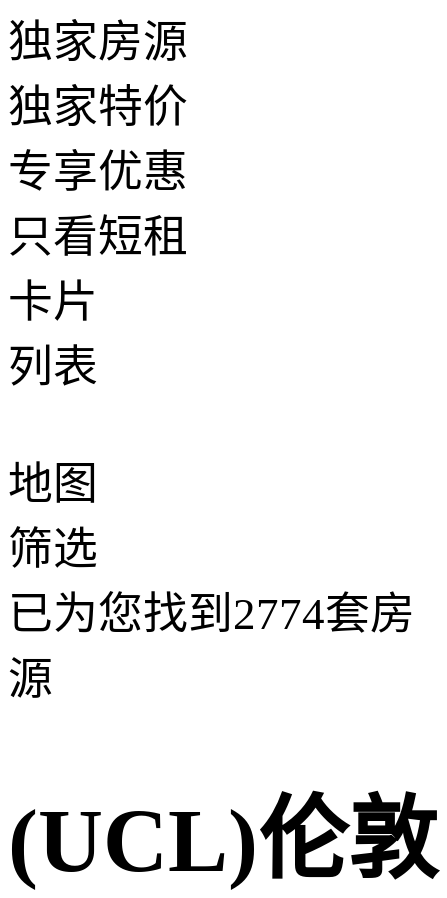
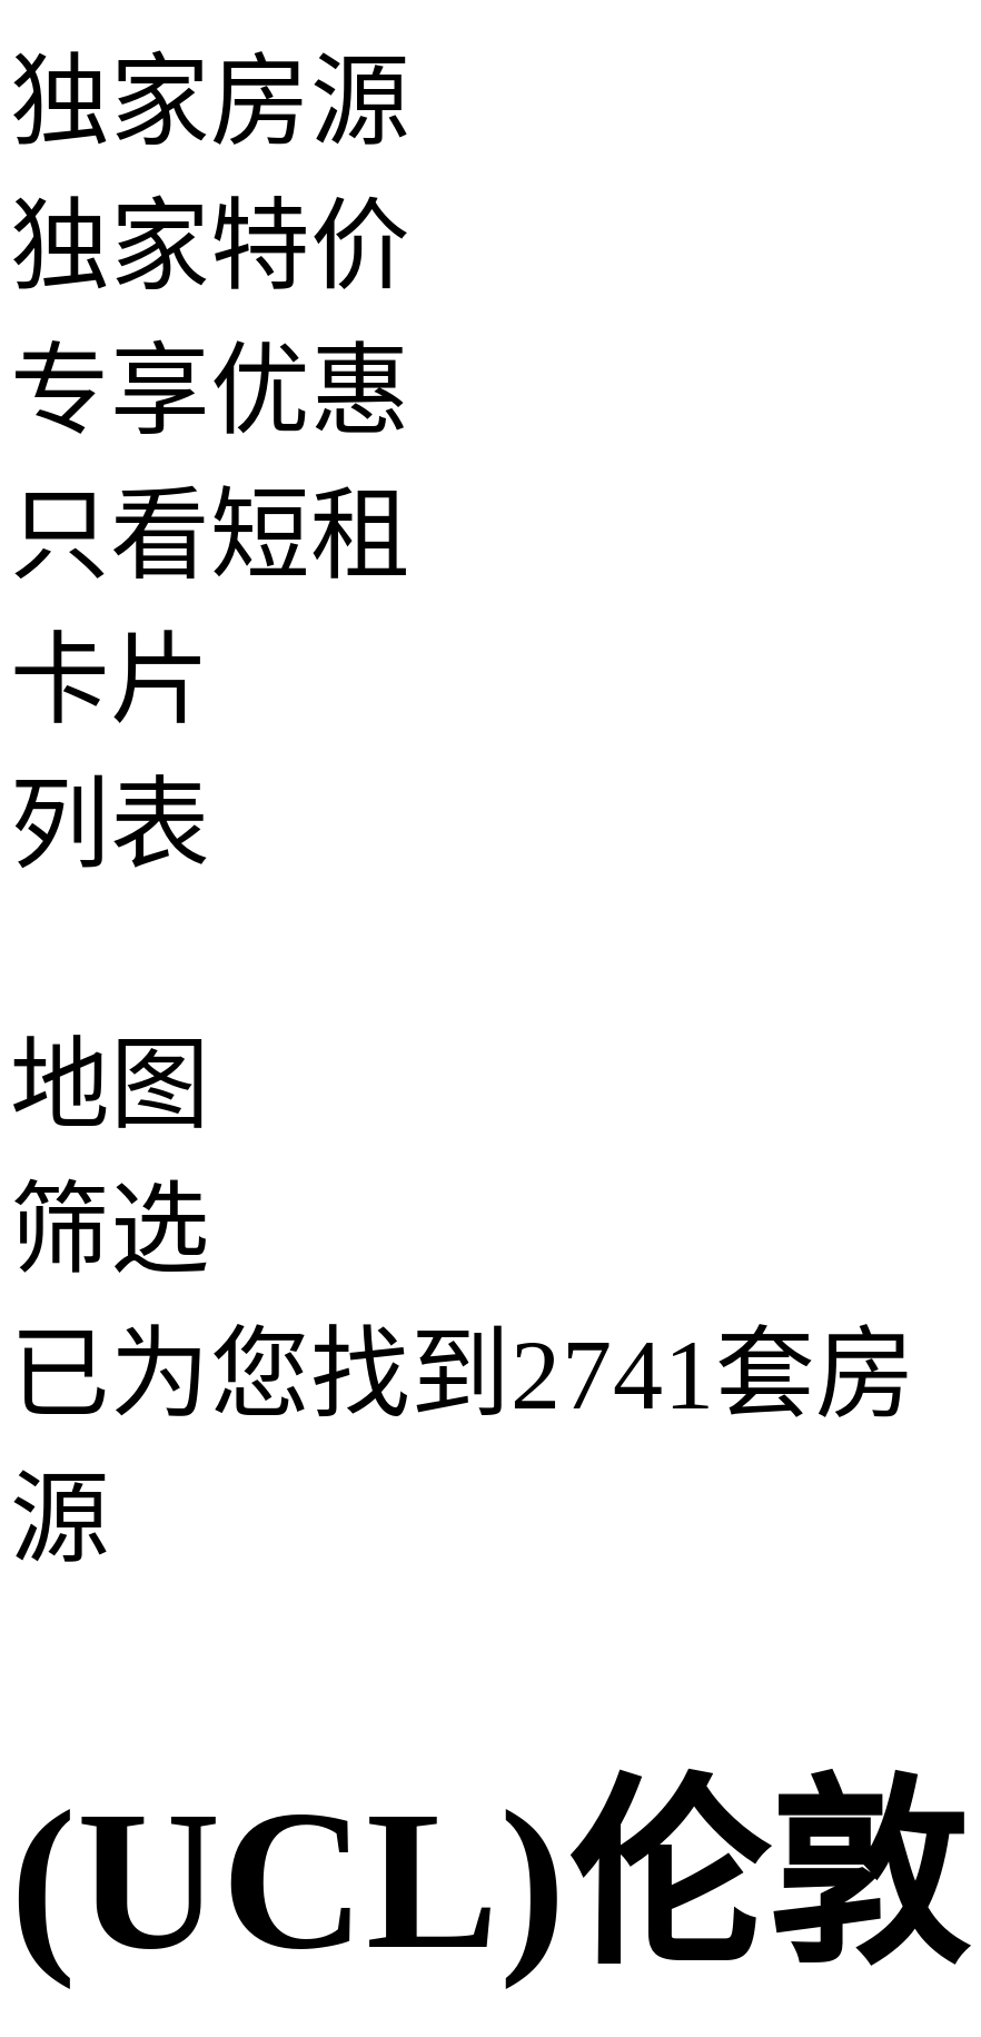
[8,589,415,639] 已为您找到2774套房 -> [10,1319,915,1430] 已为您找到2741套房

